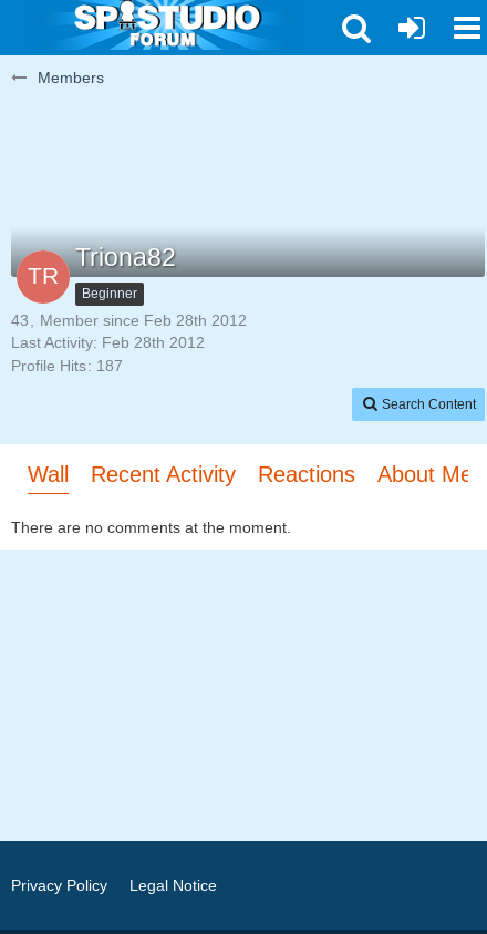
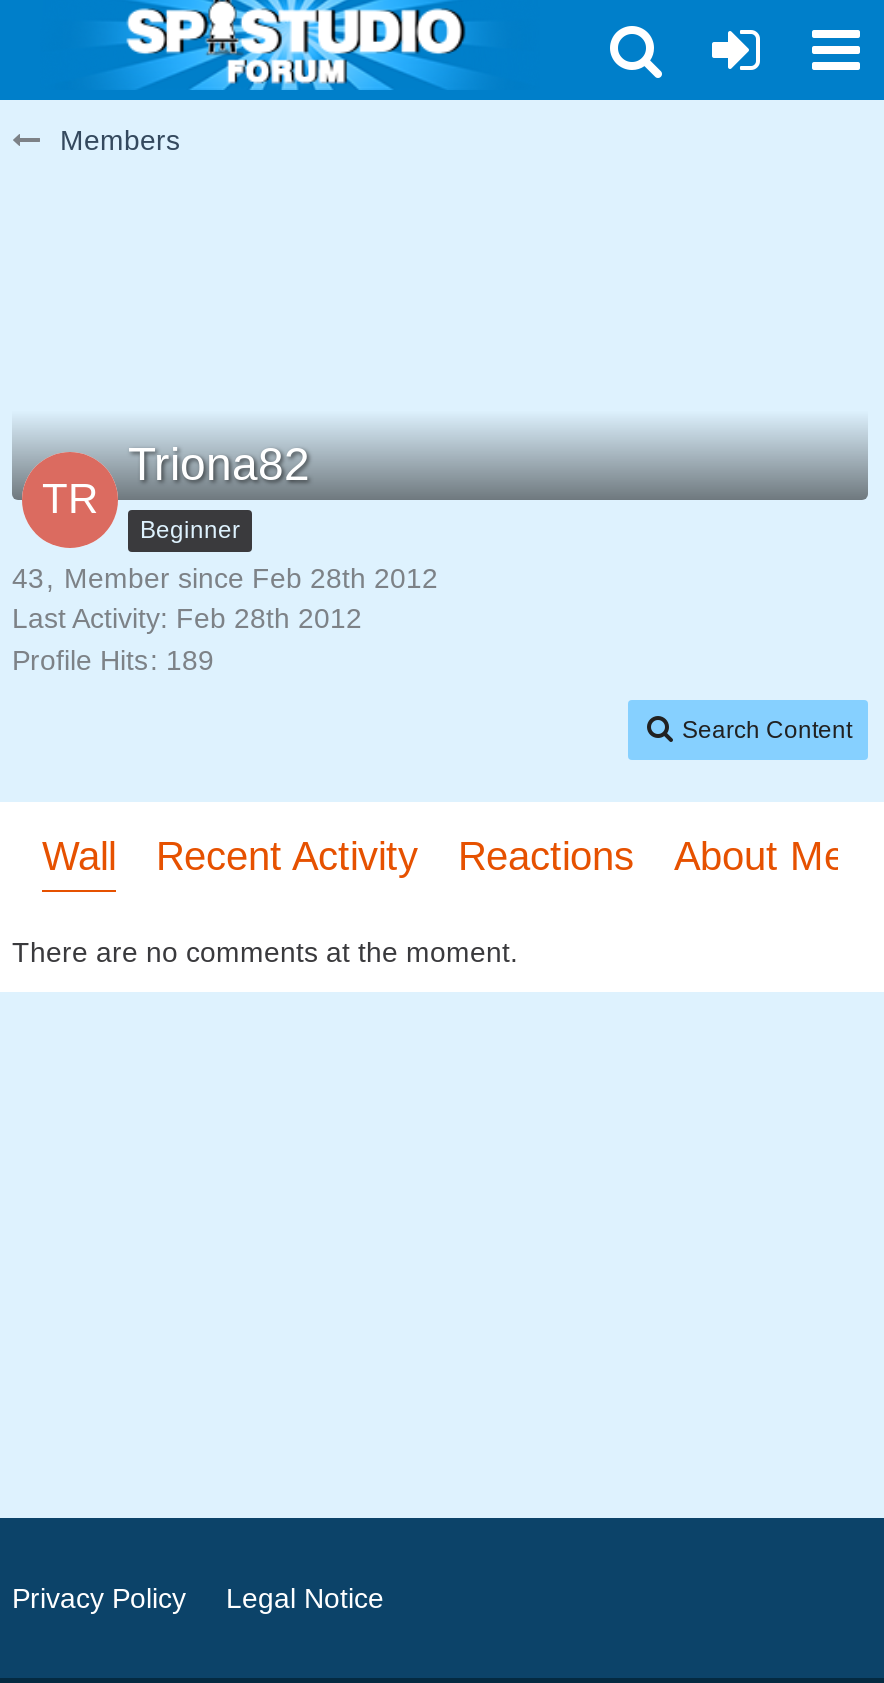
[11,357,123,375] Profile Hits 187 -> [12,645,214,677] Profile Hits 189

